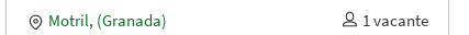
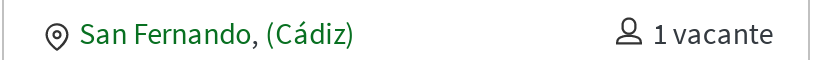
[48,10,167,31] Motril, (Granada) -> [79,14,355,52] San Fernando, (Cádiz)

